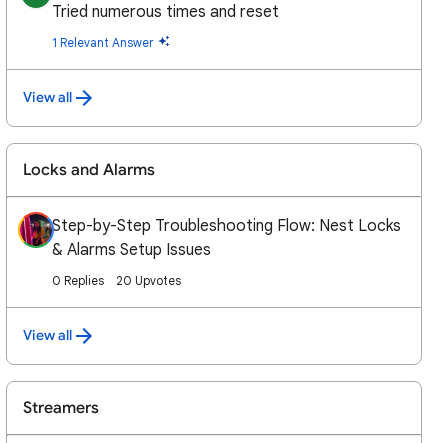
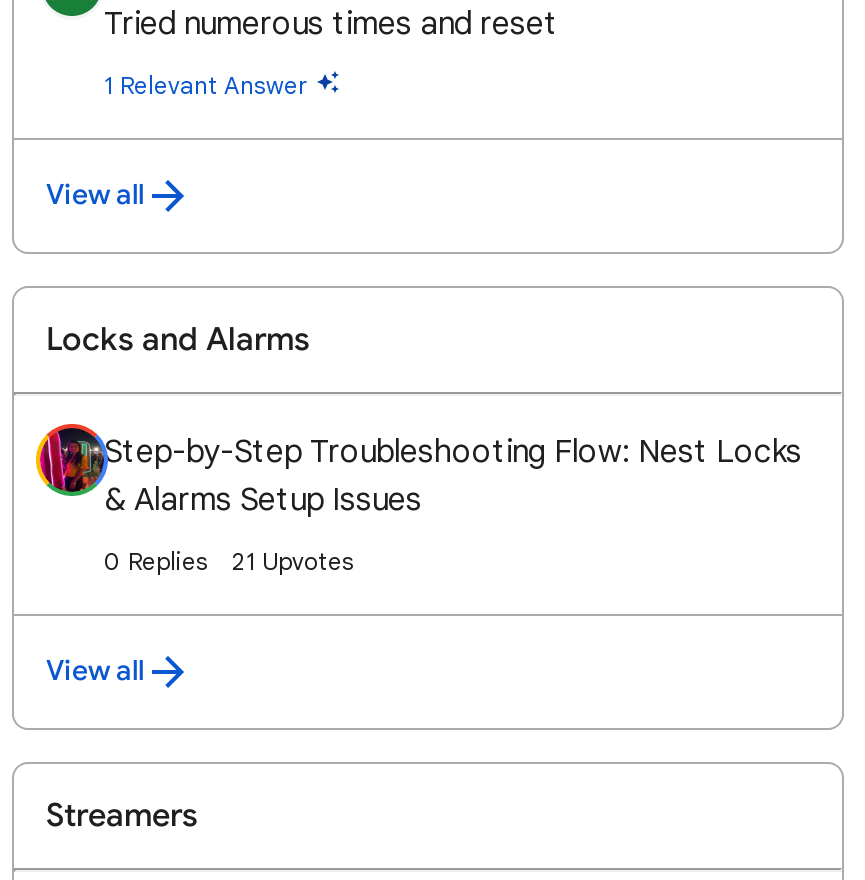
[116,273,181,288] 20 Upvotes -> [232,546,354,576] 21 Upvotes

